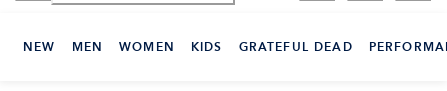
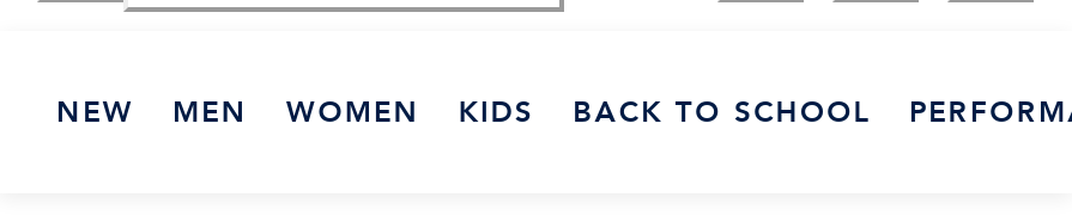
[239,37,353,56] GRATEFUL DEAD -> [573,88,871,134] BACK TO SCHOOL

